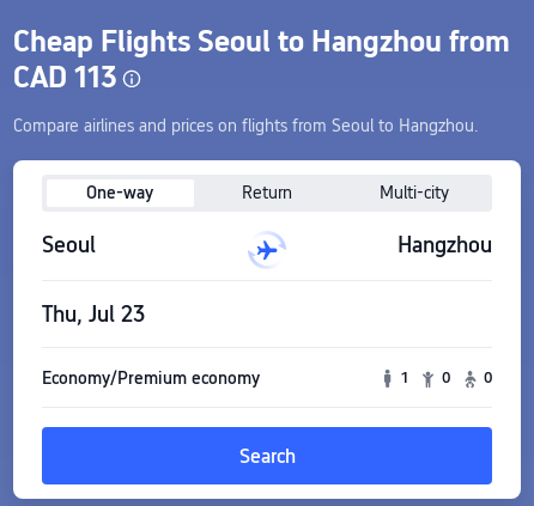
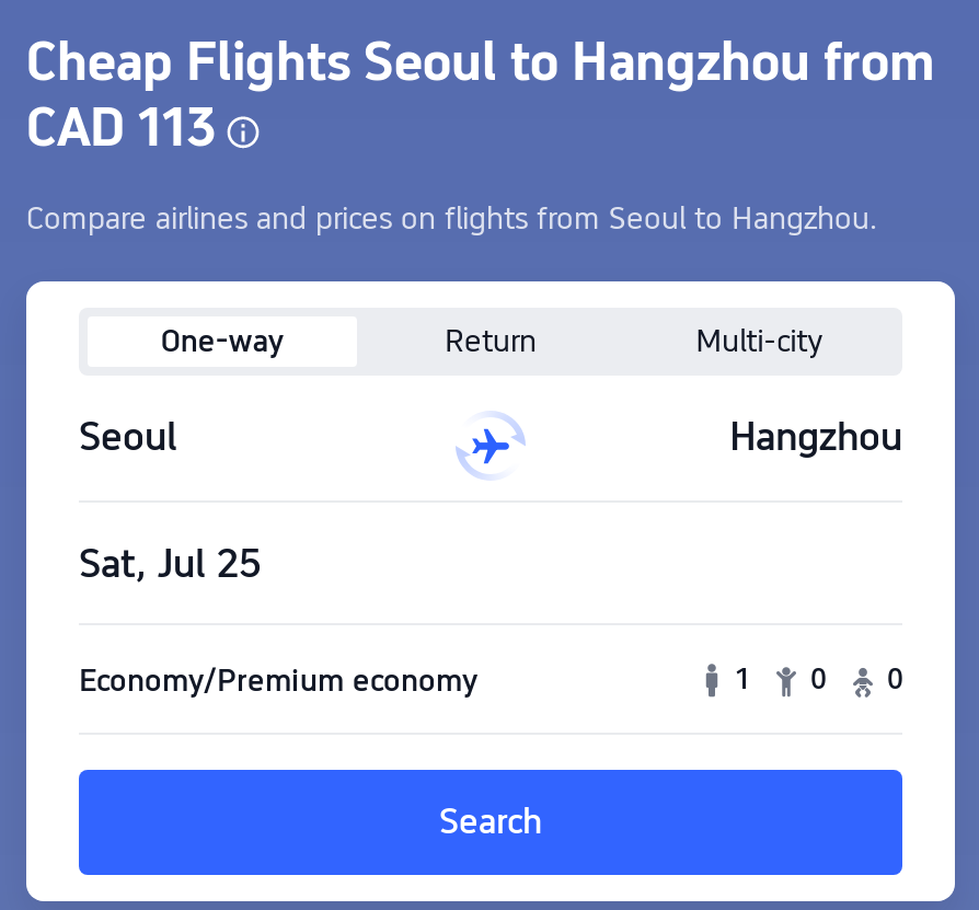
[42,302,145,327] Thu, Jul 23 -> [79,540,261,586] Sat, Jul 25

